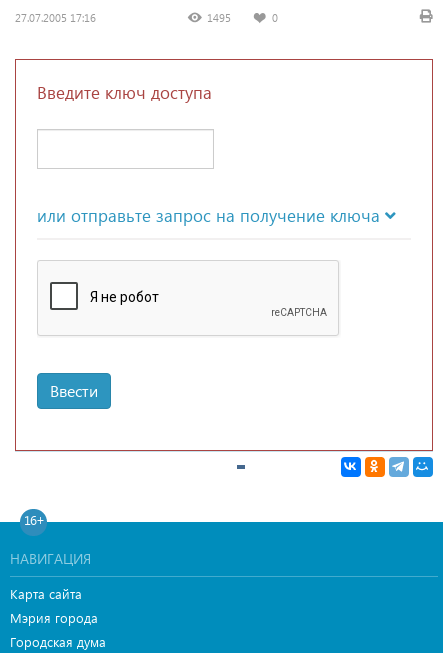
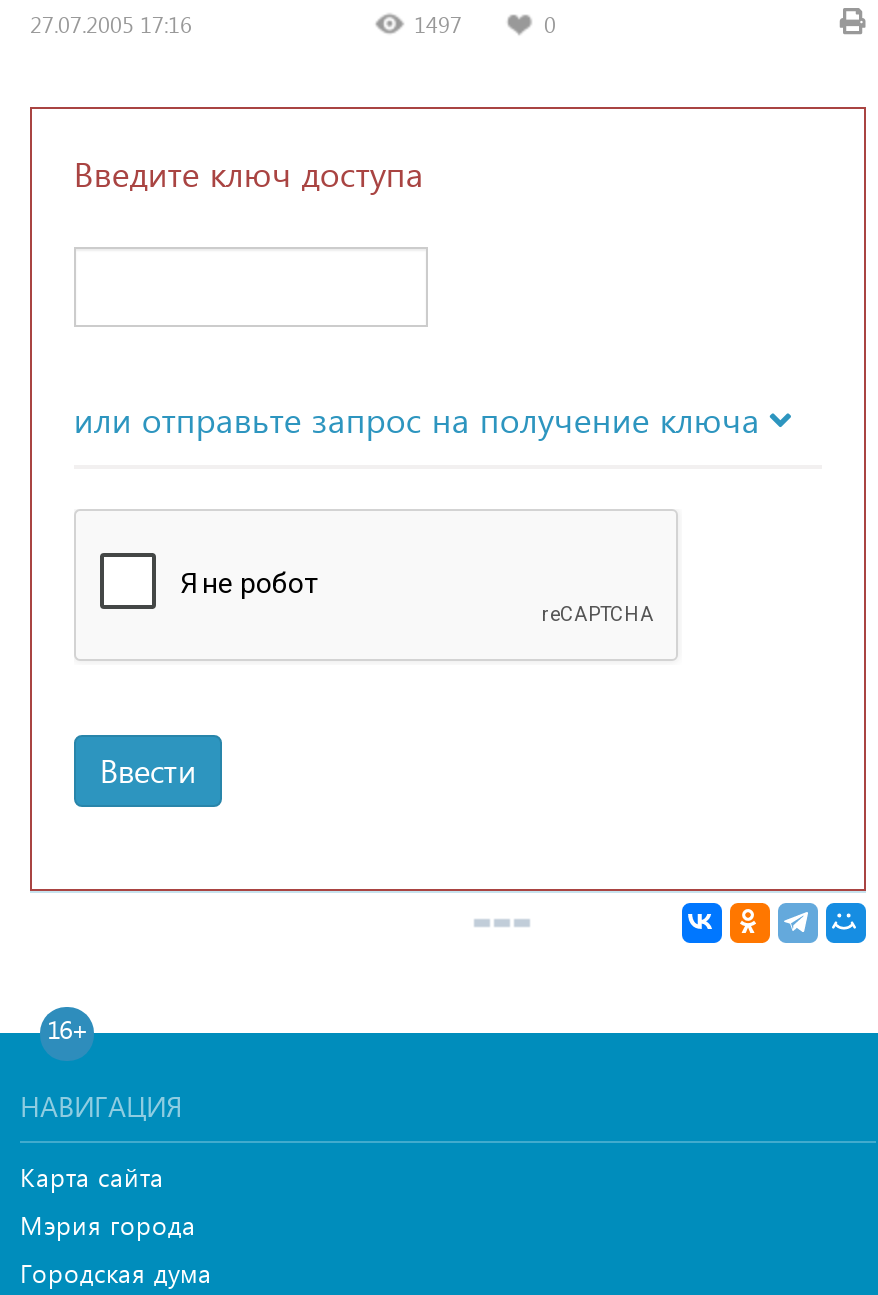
[204,11,231,24] 1495 -> [408,11,462,37] 1497

